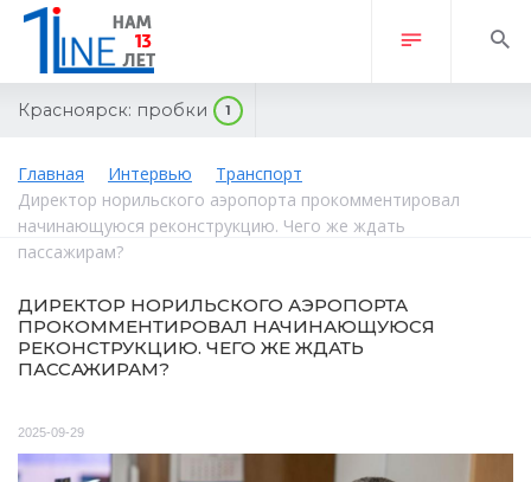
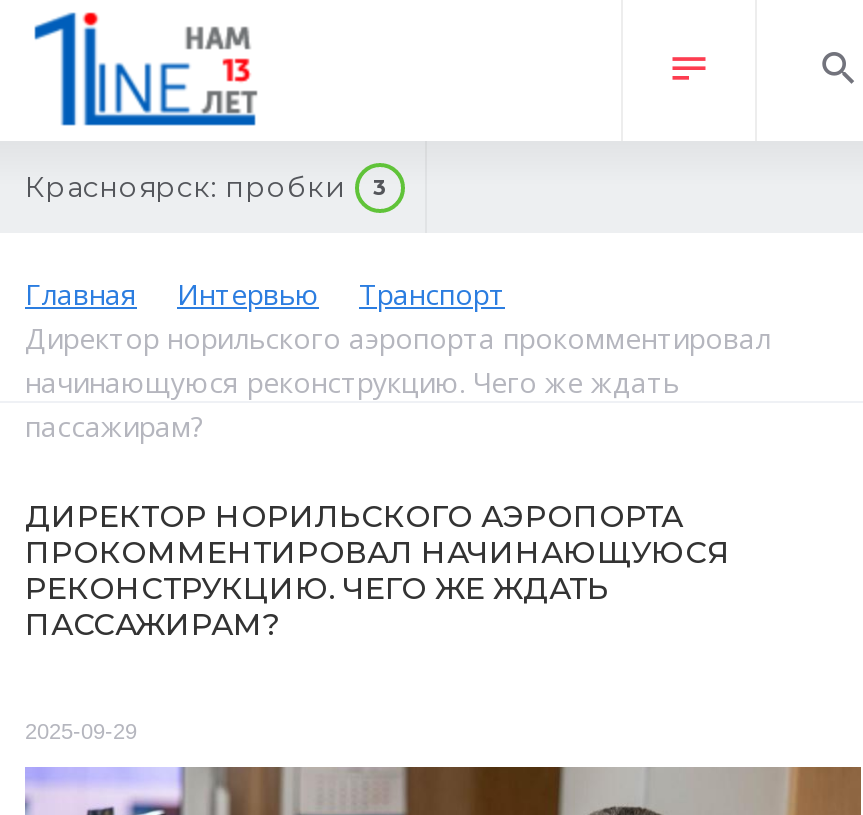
[18,99,231,120] Красноярск: пробки 1 -> [25,168,387,204] Красноярск: пробки 3

